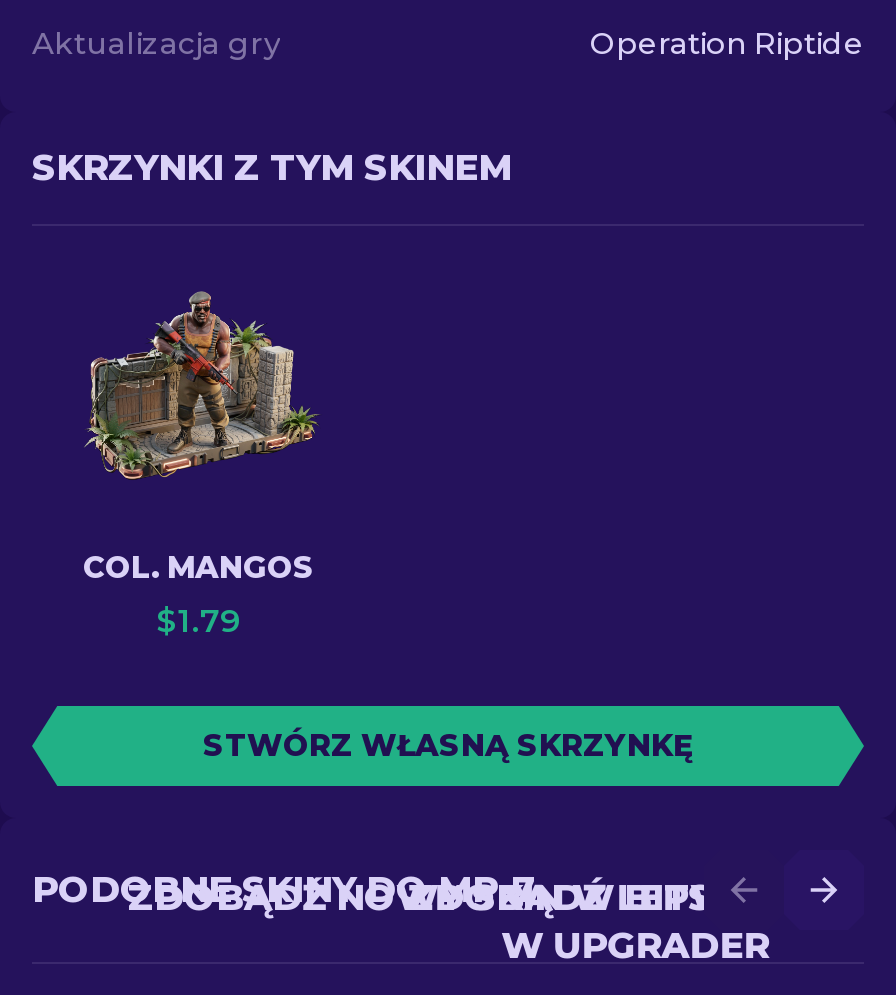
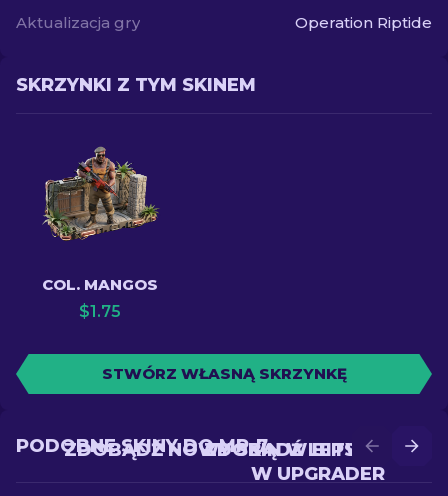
[156,602,242,640] $1.79 -> [78,302,120,321] $1.75

